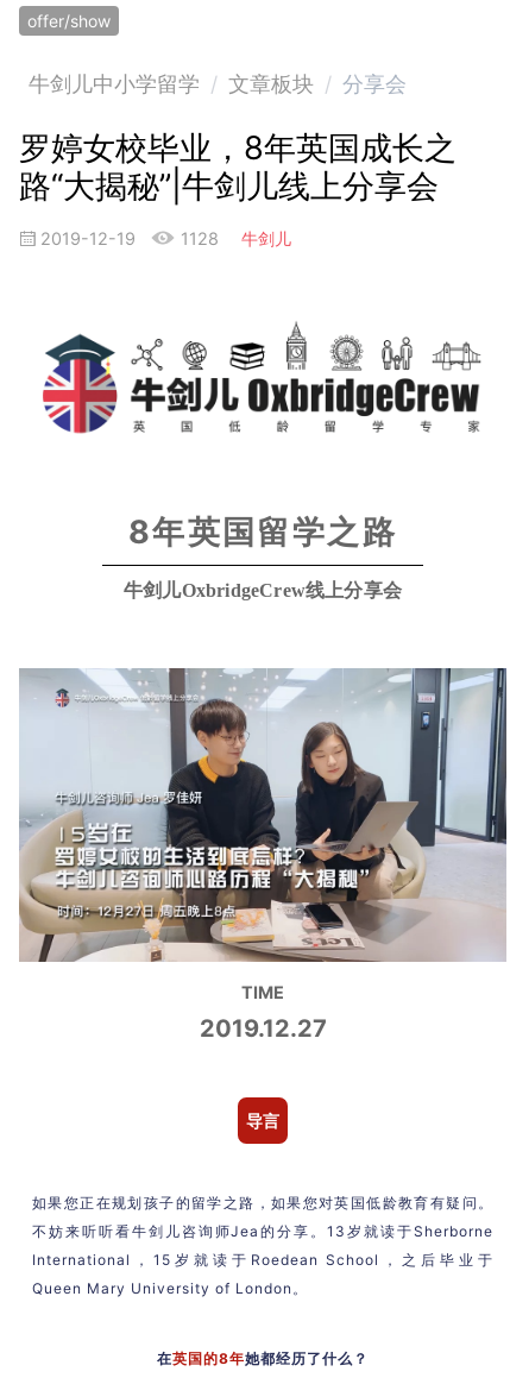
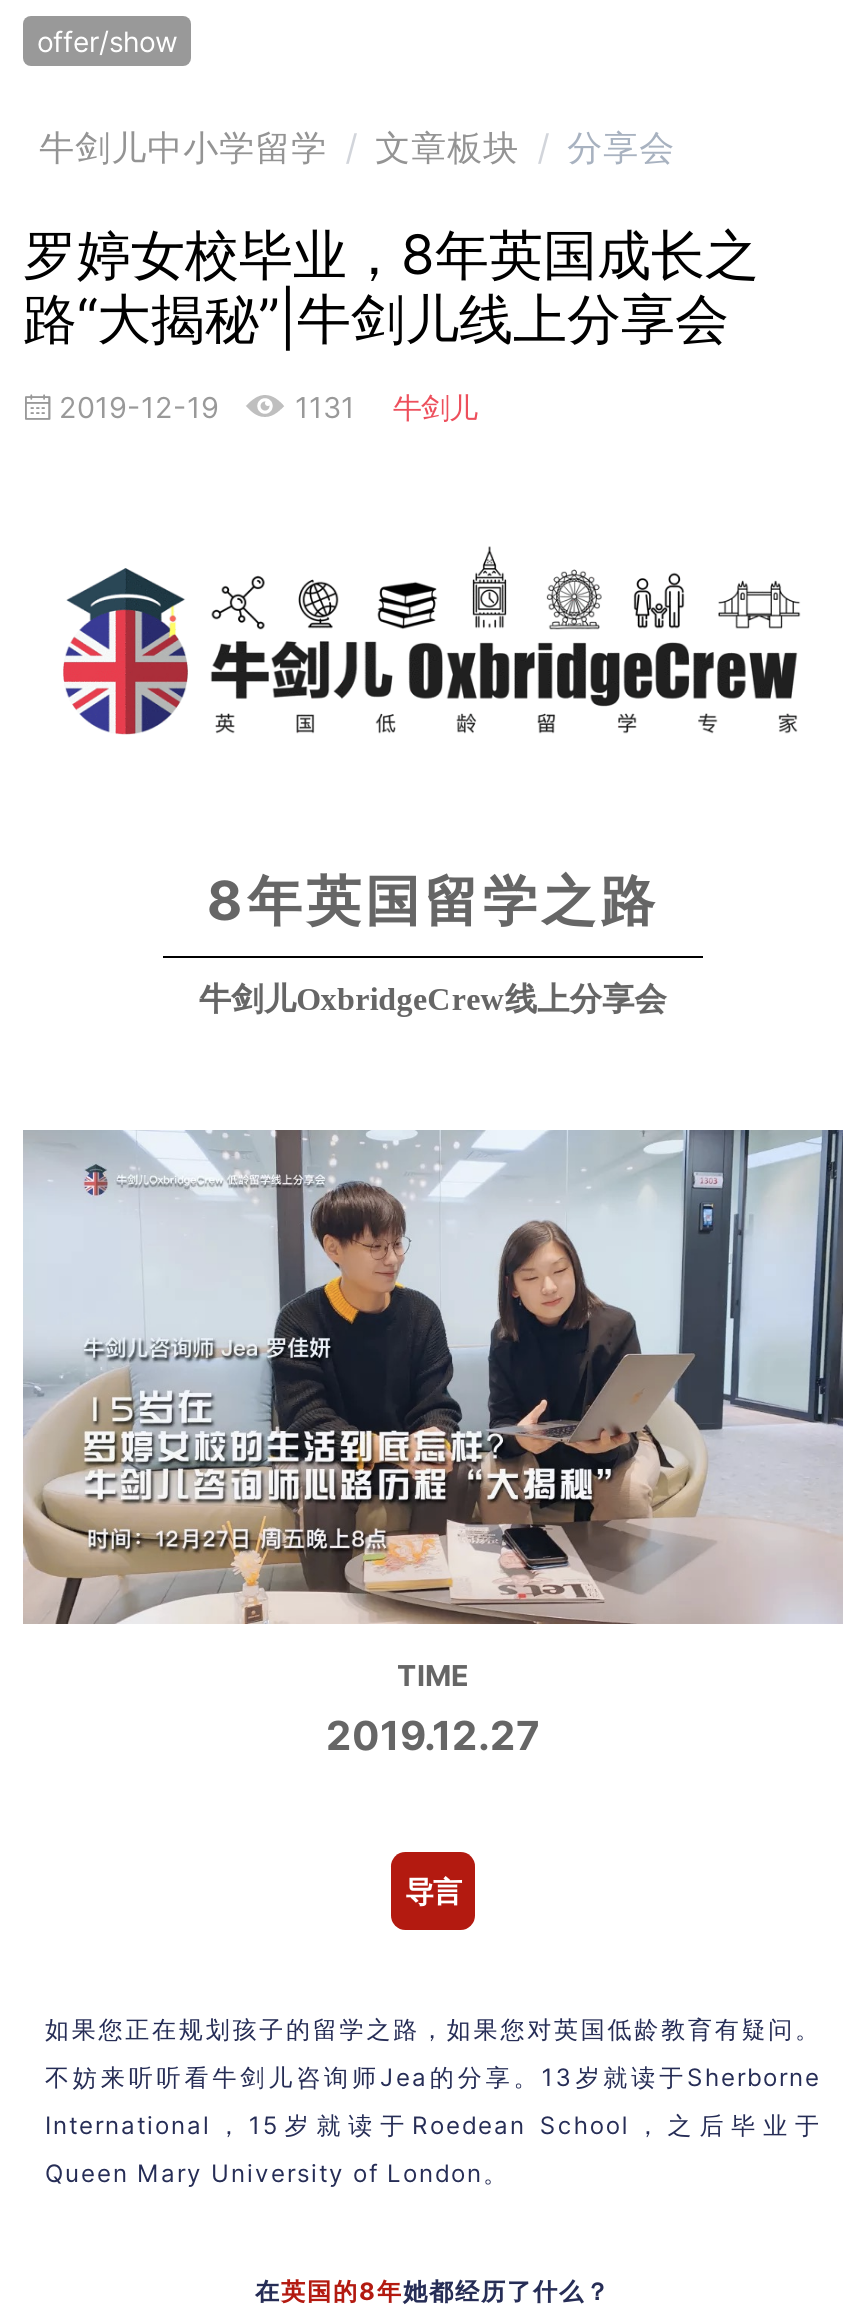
[176,228,223,248] 1128 -> [287,390,363,424] 1131

